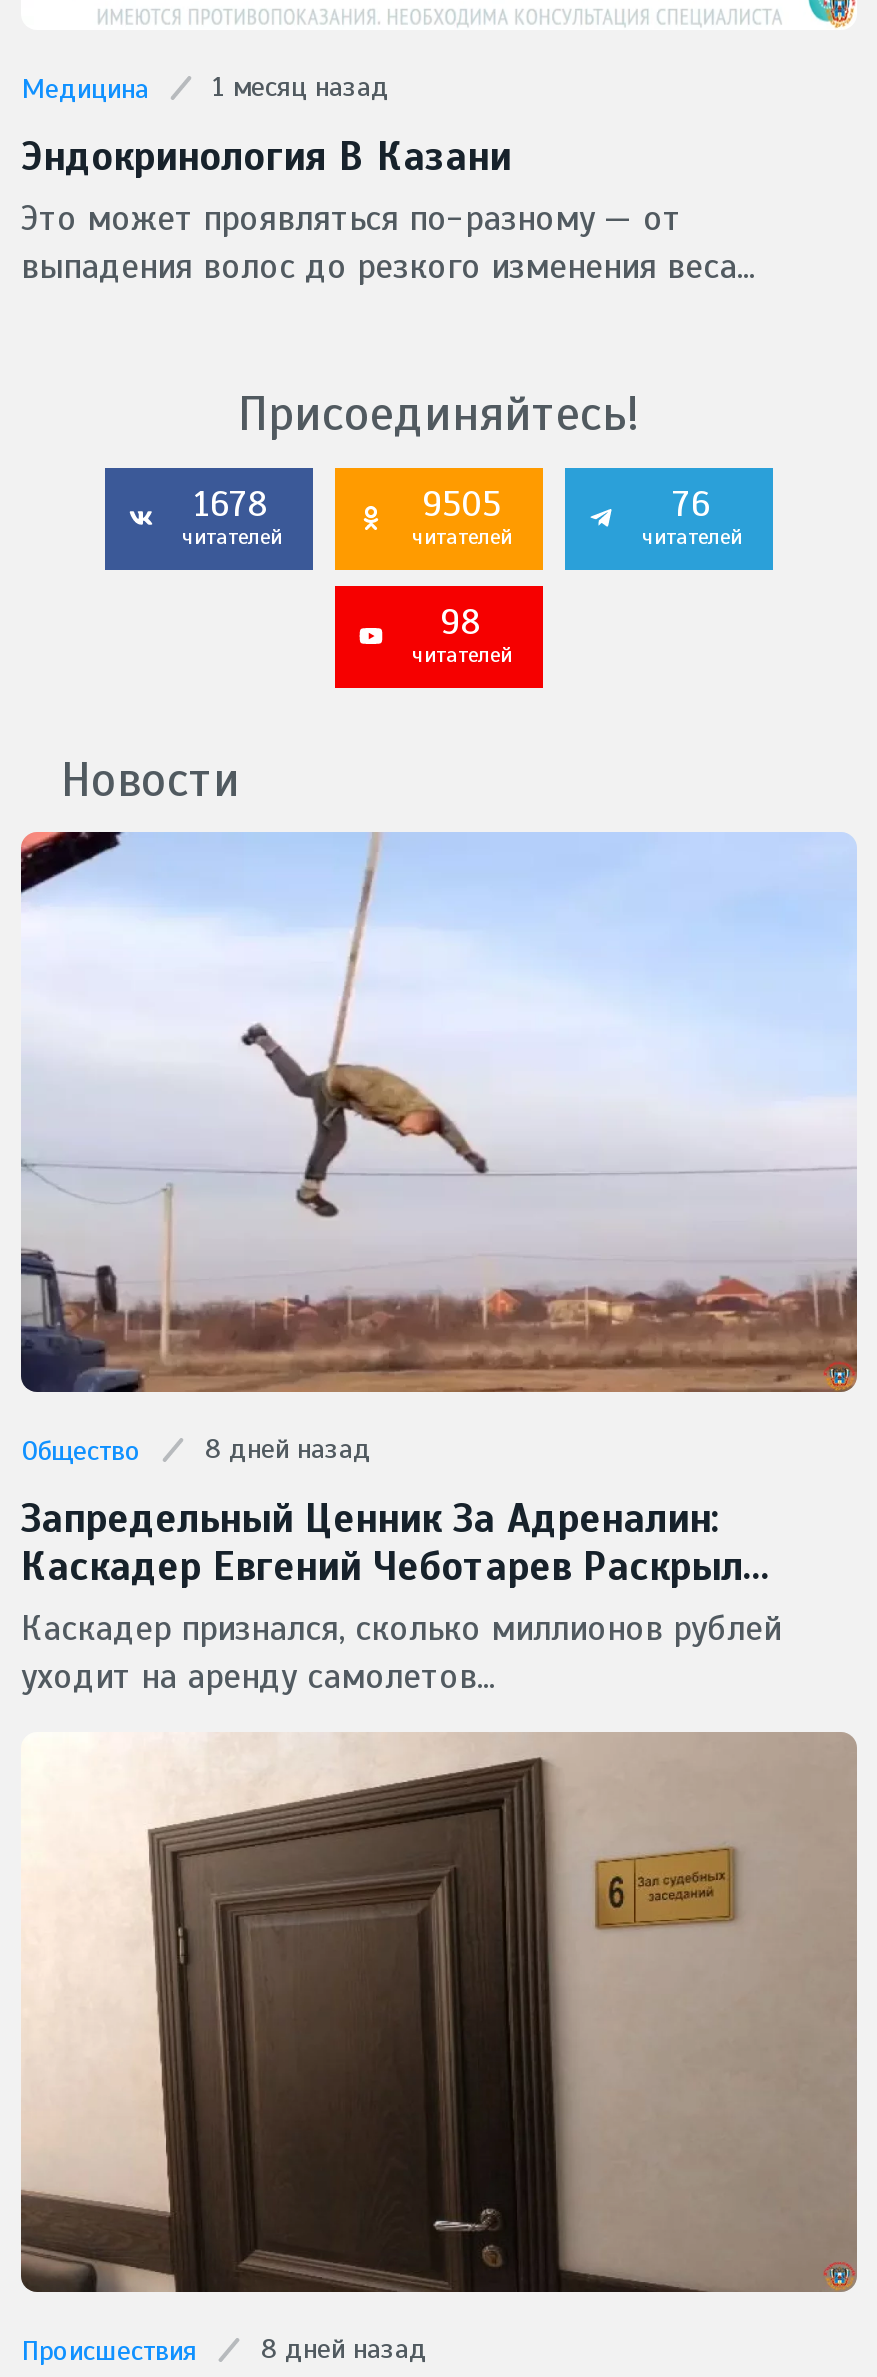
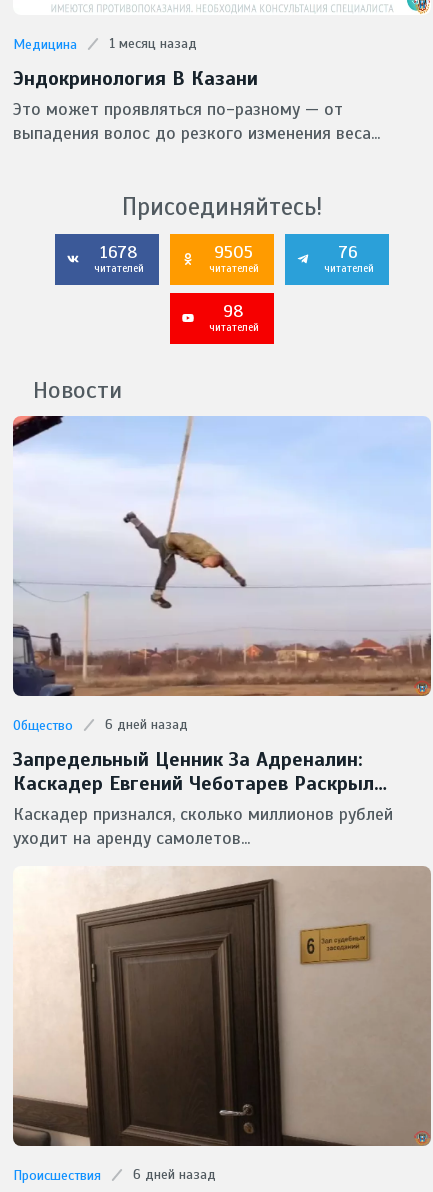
[21,1431,371,1467] Общество 8 дней назад -> [13,716,188,734] Общество 6 дней назад
[21,2331,427,2367] Происшествия 8 дней назад -> [13,1166,216,1184] Происшествия 6 дней назад

